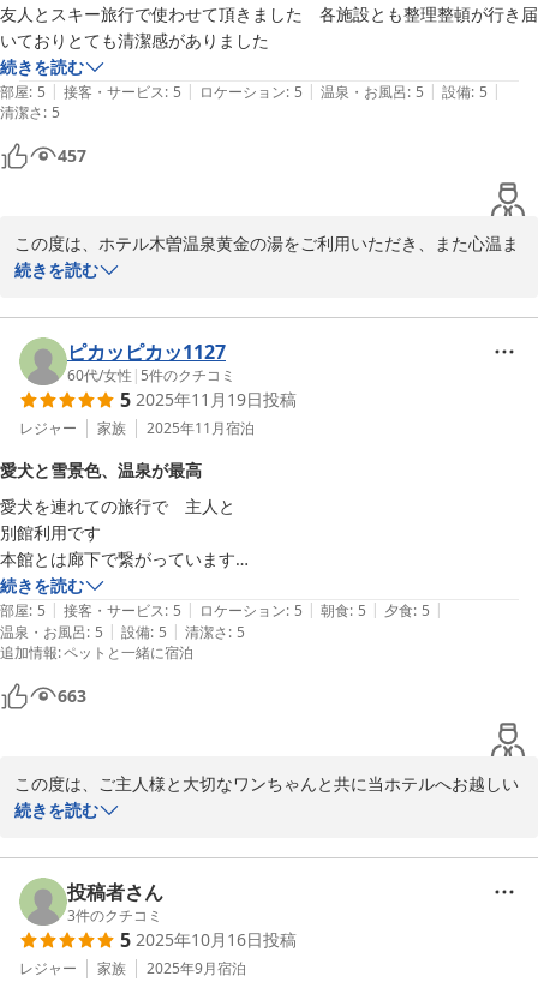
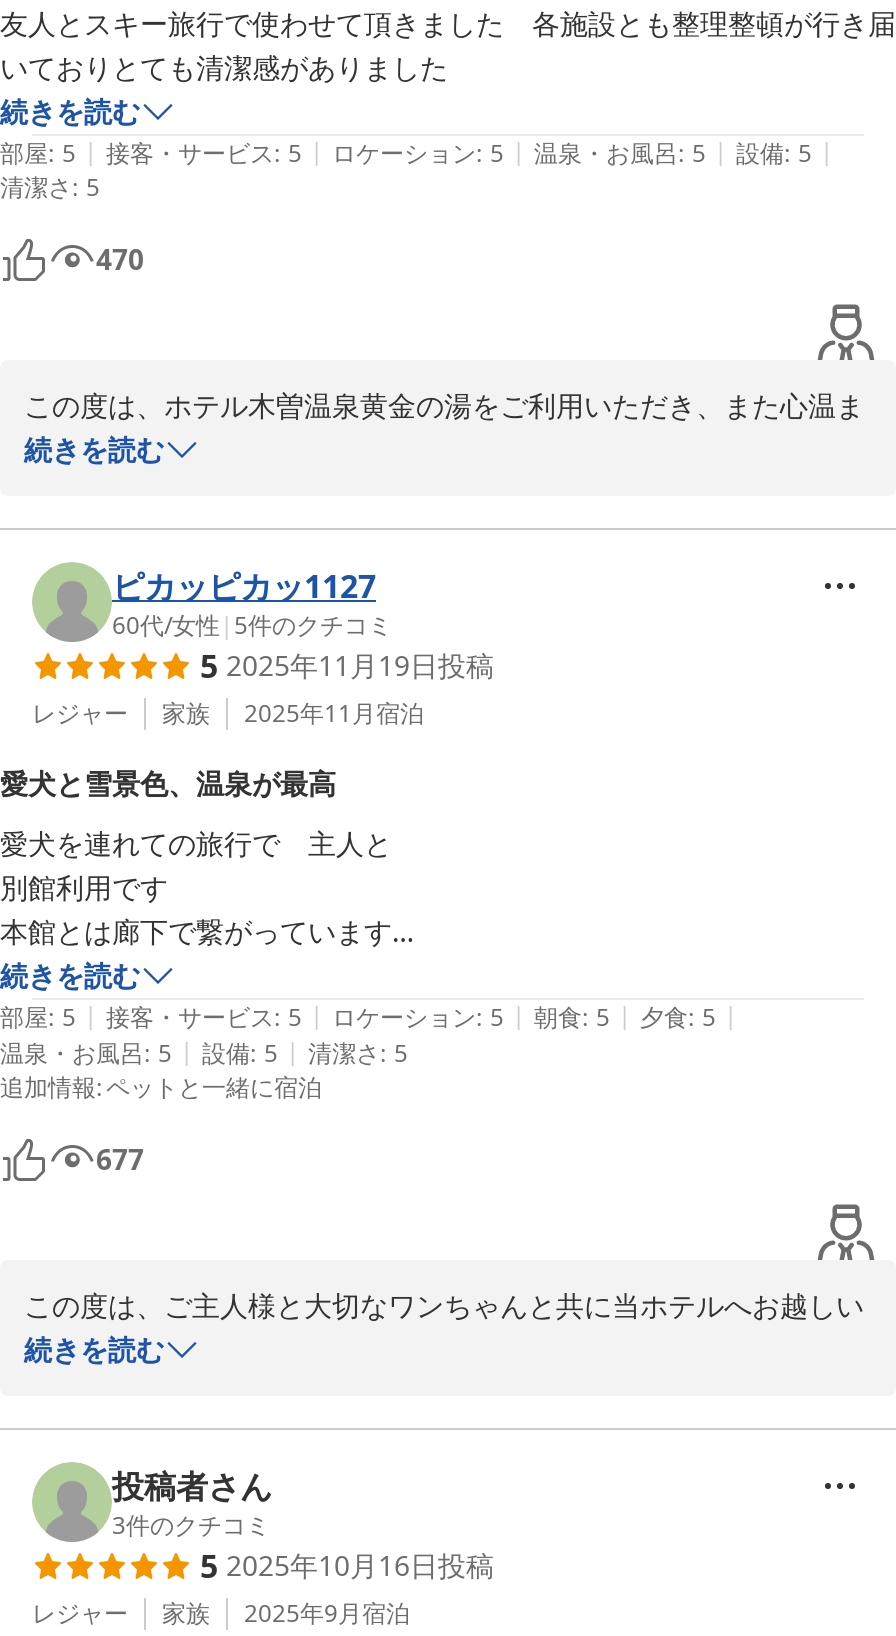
[58,144,86,167] 457 -> [96,240,144,278] 470
[58,684,86,707] 663 -> [96,1140,144,1178] 677

